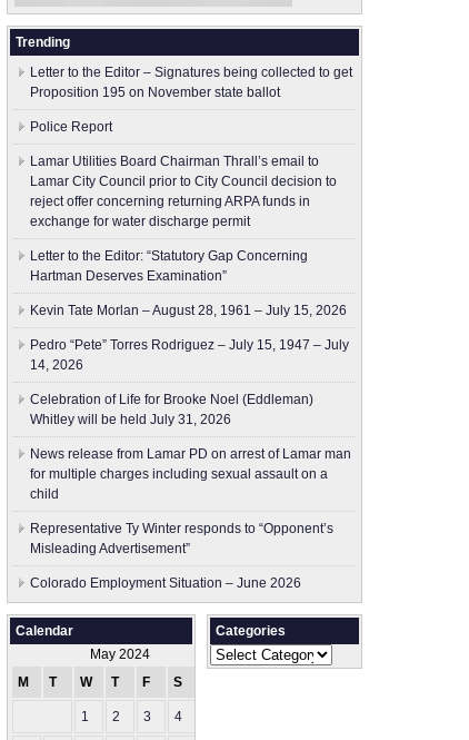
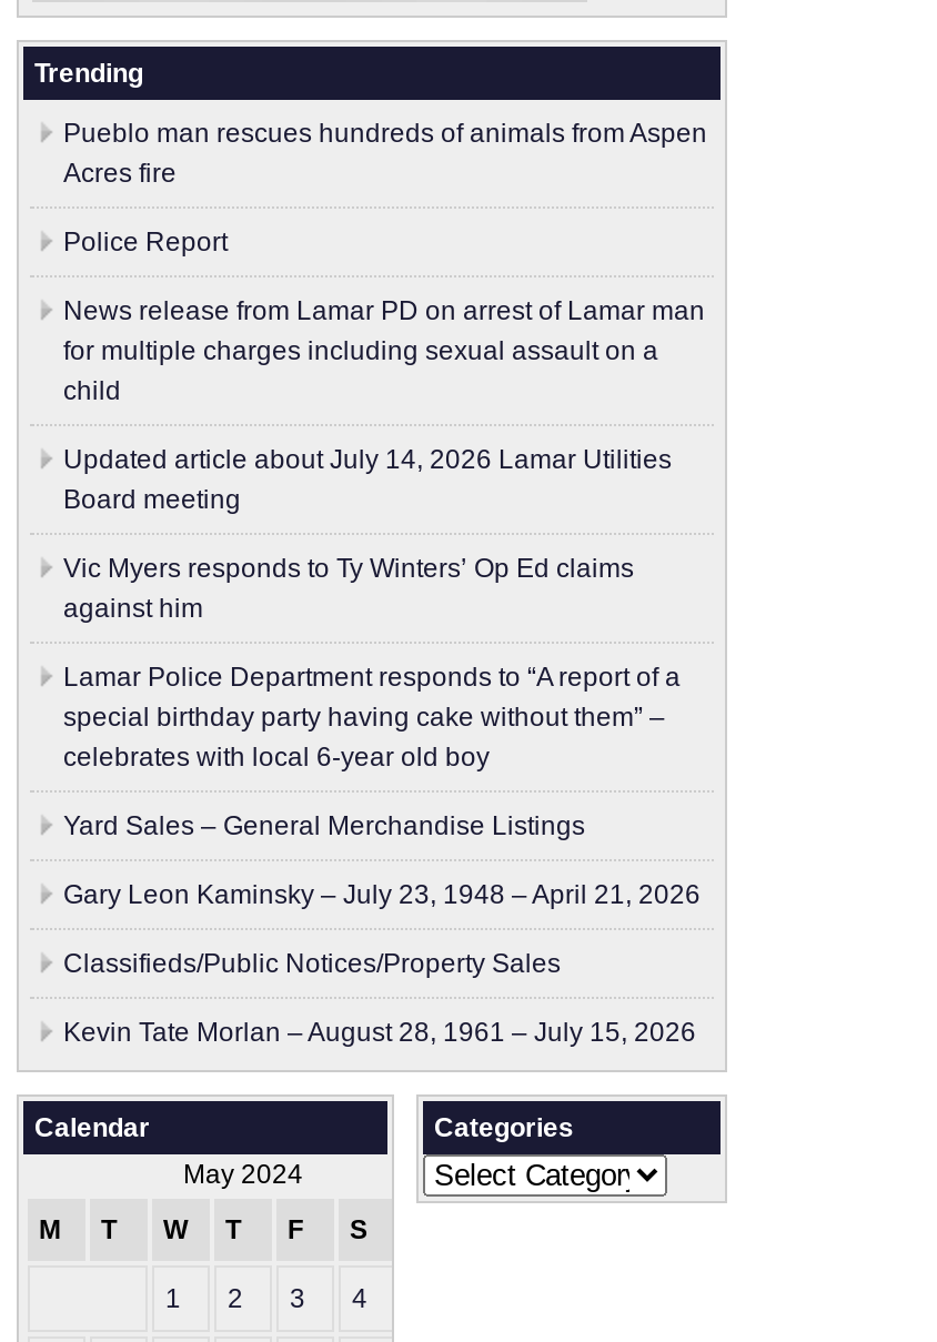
[30,65,352,100] Letter to the Editor – Signatures being collected to get | Proposition 195 on November state ballot -> [63,118,707,189] Pueblo man rescues hundreds of animals from Aspen | Acres fire
[30,154,349,427] Lamar Utilities Board Chairman Thrall’s email to | Lamar City Council prior to City Council decision to | reject offer concerning returning ARPA funds in | exchange for water discharge permit | Letter to the Editor: “Statutory Gap Concerning | Hartman Deserves Examination” | Pedro “Pete” Torres Rodriguez – July 15, 1947 – July | 14, 2026 | Celebration of Life for Brooke Noel (Eddleman) | Whitley will be held July 31, 2026 -> none
moved [30,303,347,318] -> [63,1017,696,1048]: Kevin Tate Morlan – August 28, 1961 – July 15, 2026
moved [30,446,351,502] -> [63,295,705,406]: News release from Lamar PD on arrest of Lamar man | for multiple charges including sexual assault on a | child
[30,521,333,591] Representative Ty Winter responds to “Opponent’s | Misleading Advertisement” | Colorado Employment Situation – June 2026 -> [63,444,701,979] Updated article about July 14, 2026 Lamar Utilities | Board meeting | Vic Myers responds to Ty Winters’ Op Ed claims | against him | Lamar Police Department responds to “A report of a | special birthday party having cake without them” – | celebrates with local 6-year old boy | Yard Sales – General Merchandise Listings | Gary Leon Kaminsky – July 23, 1948 – April 21, 2026 | Classifieds/Public Notices/Property Sales

